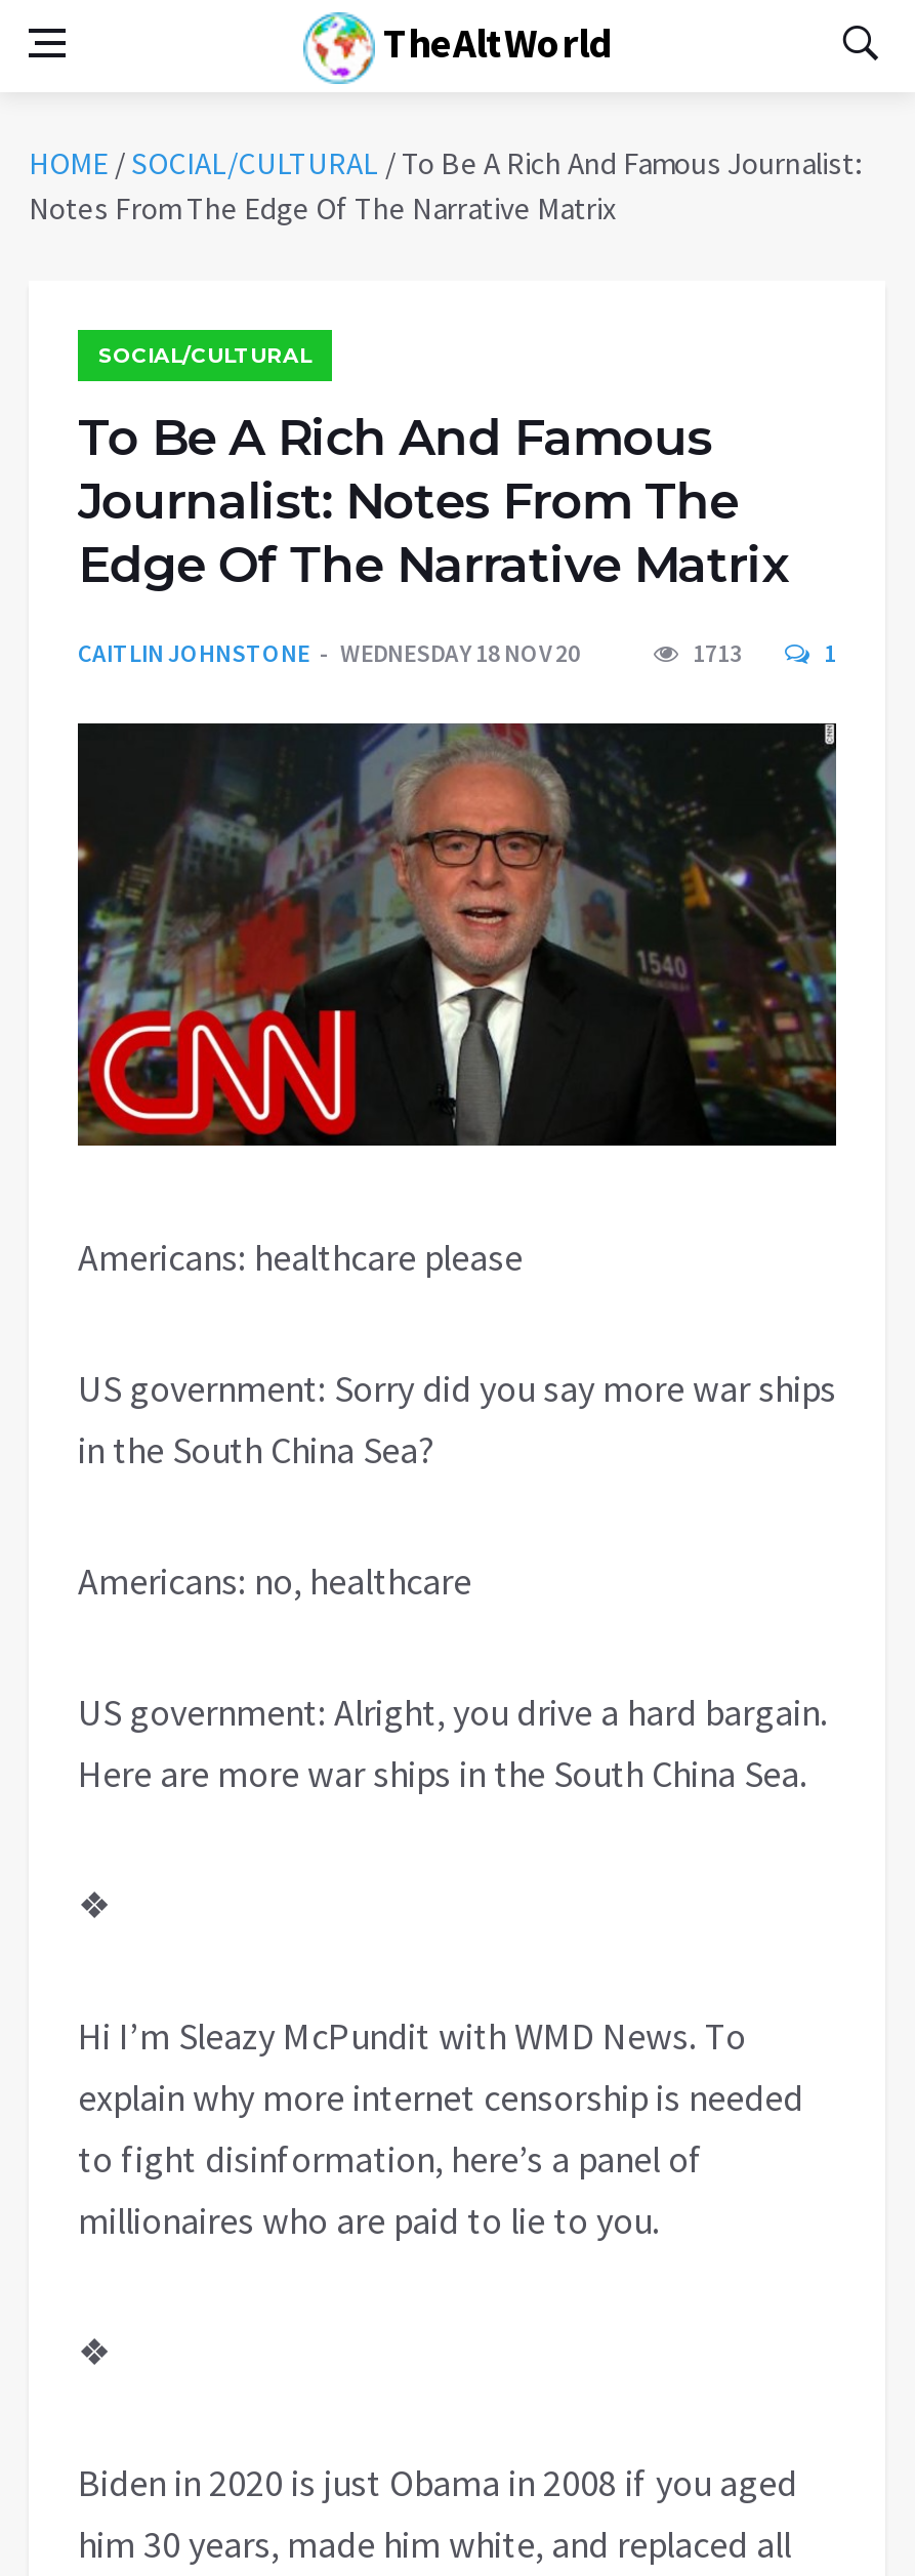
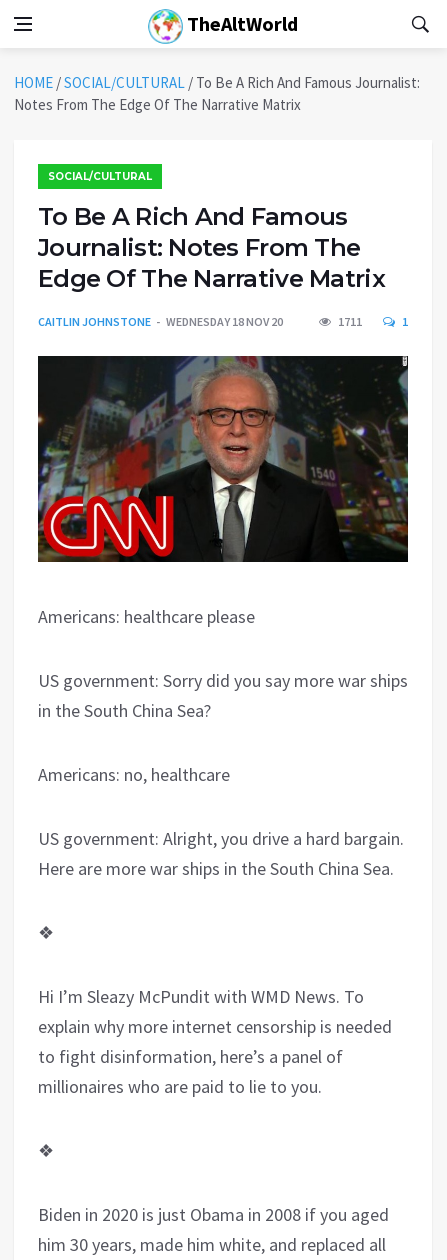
[693,637,742,668] 1713 -> [338,314,362,329] 1711

